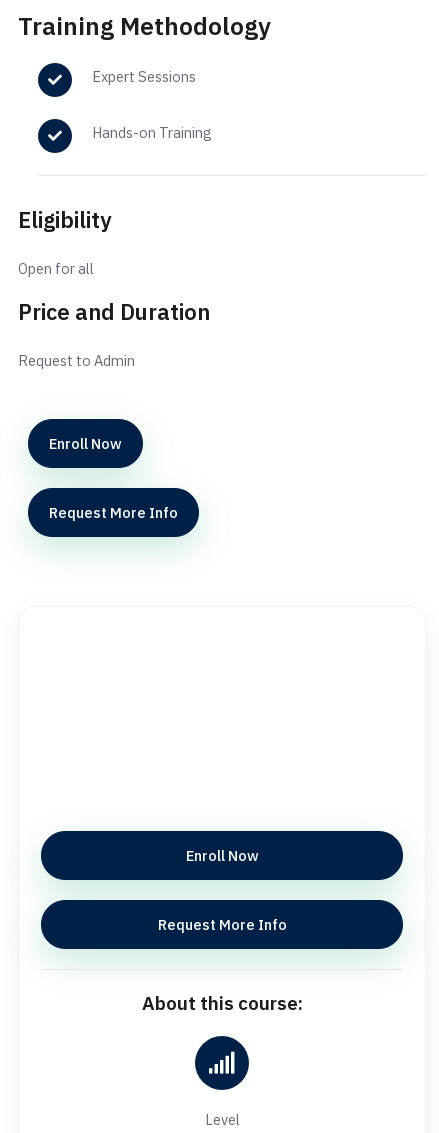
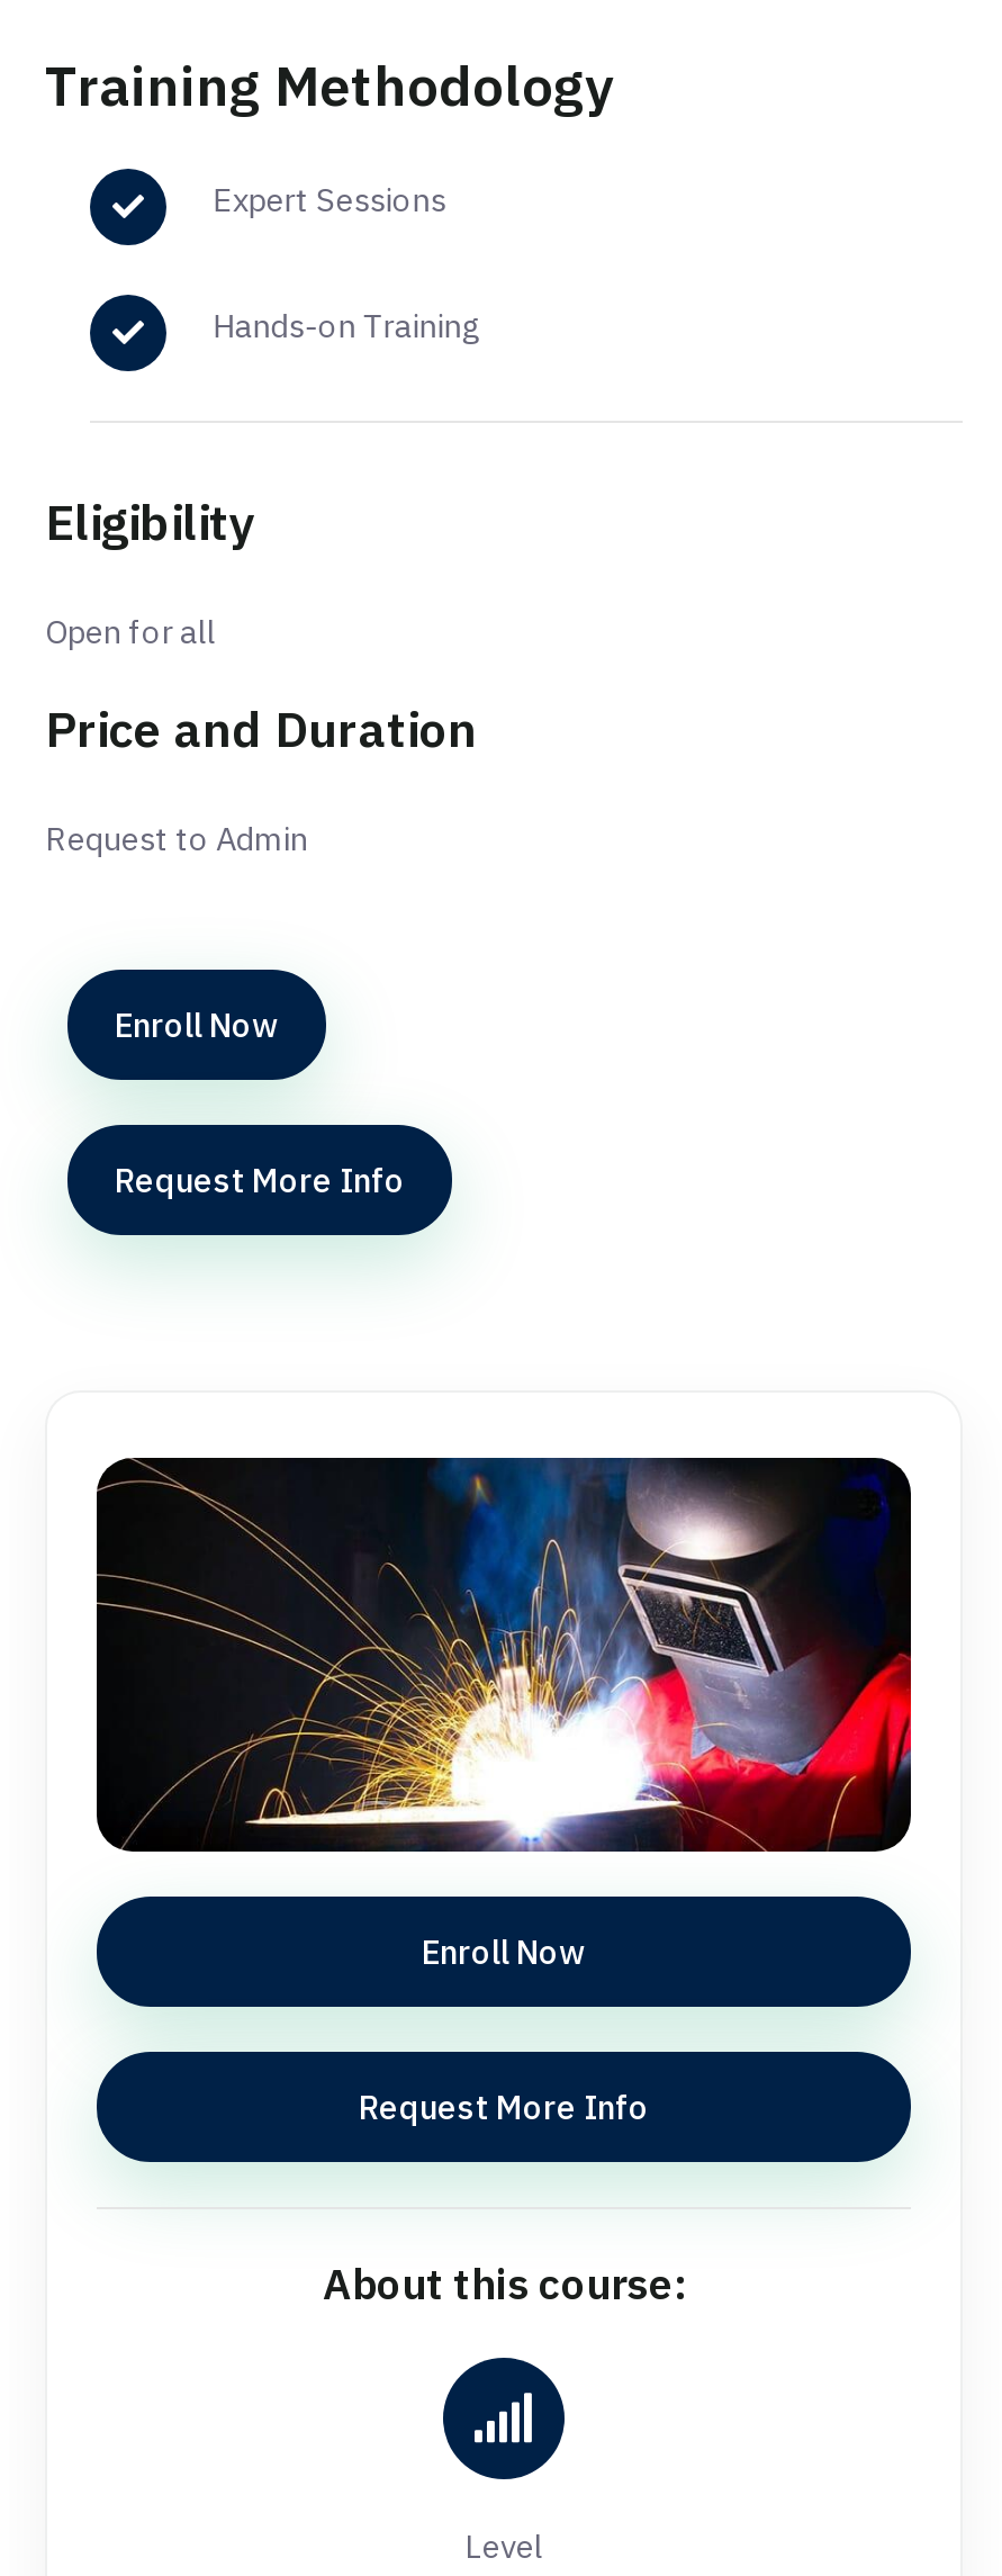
none -> [94,1456,913,1854] [image]

